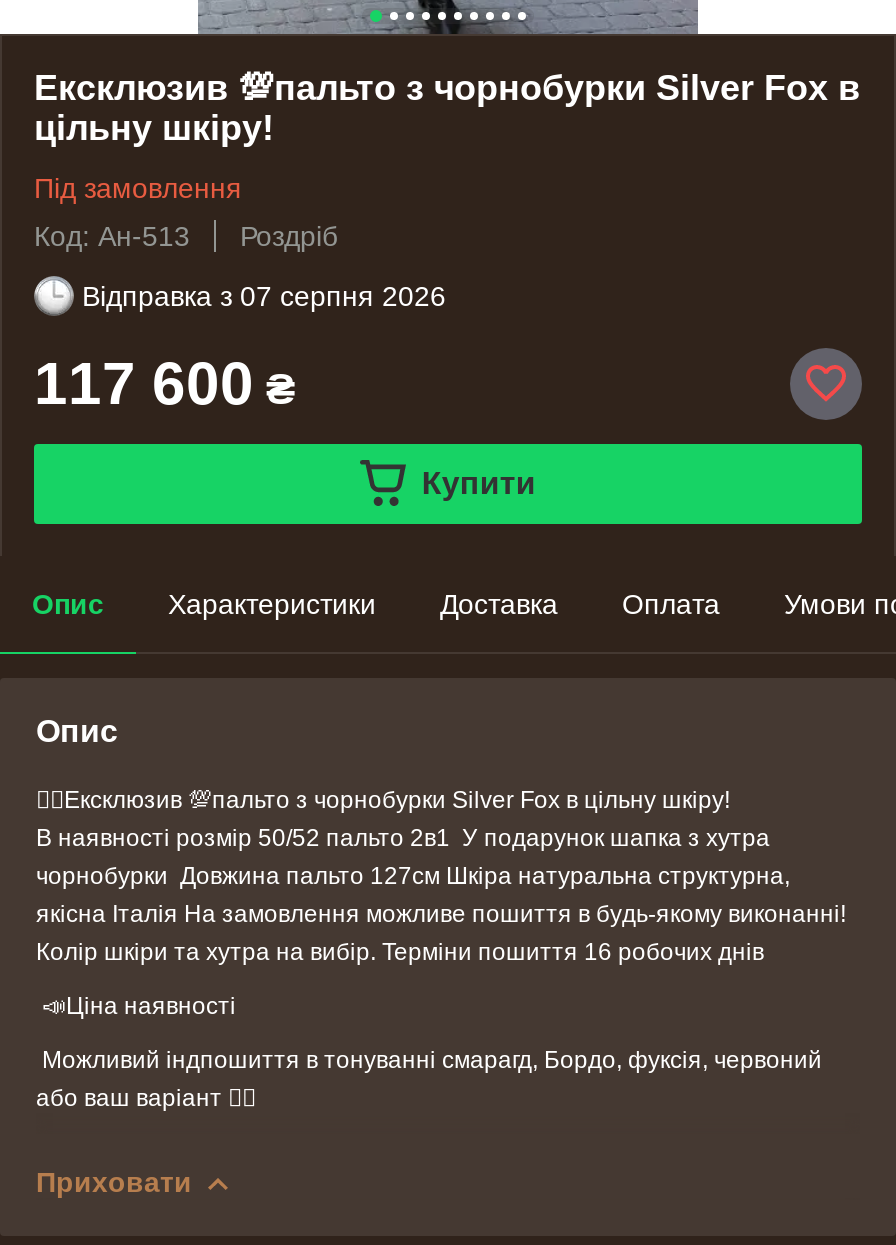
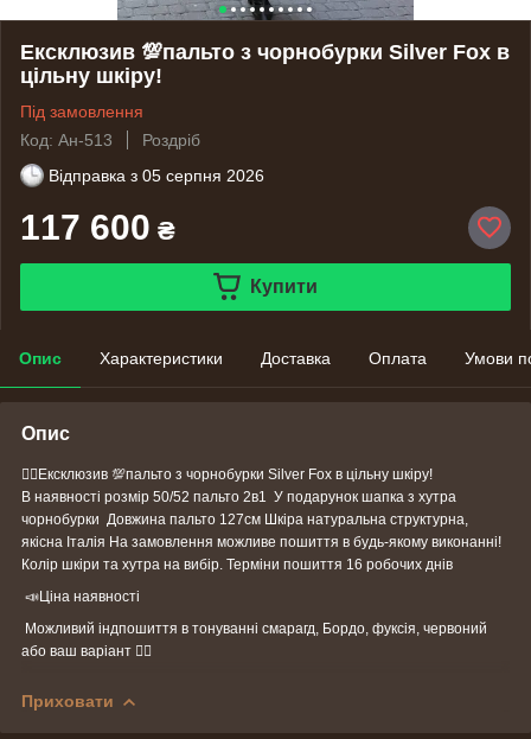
[82,280,446,312] Відправка з 07 серпня 2026 -> [49,166,264,185] Відправка з 05 серпня 2026

